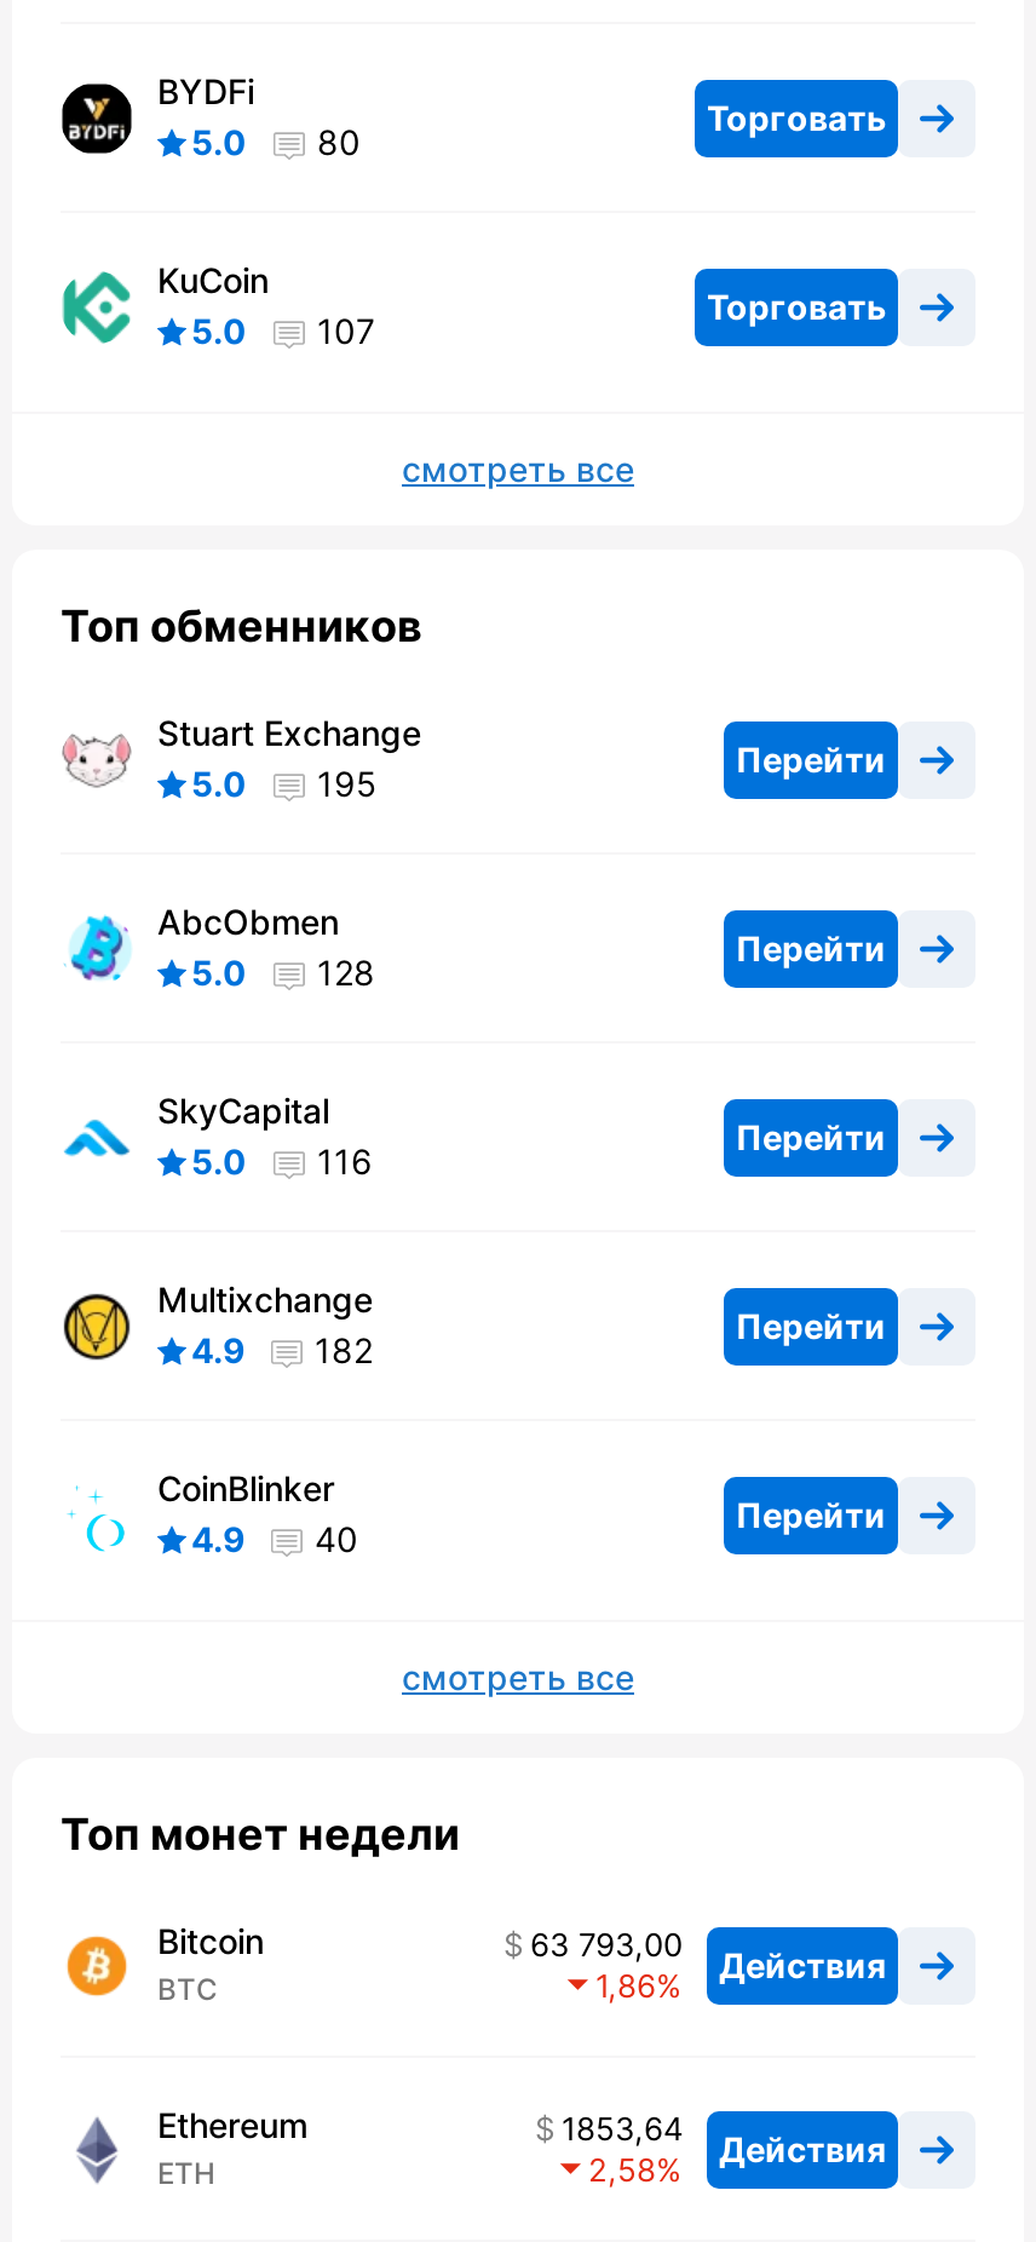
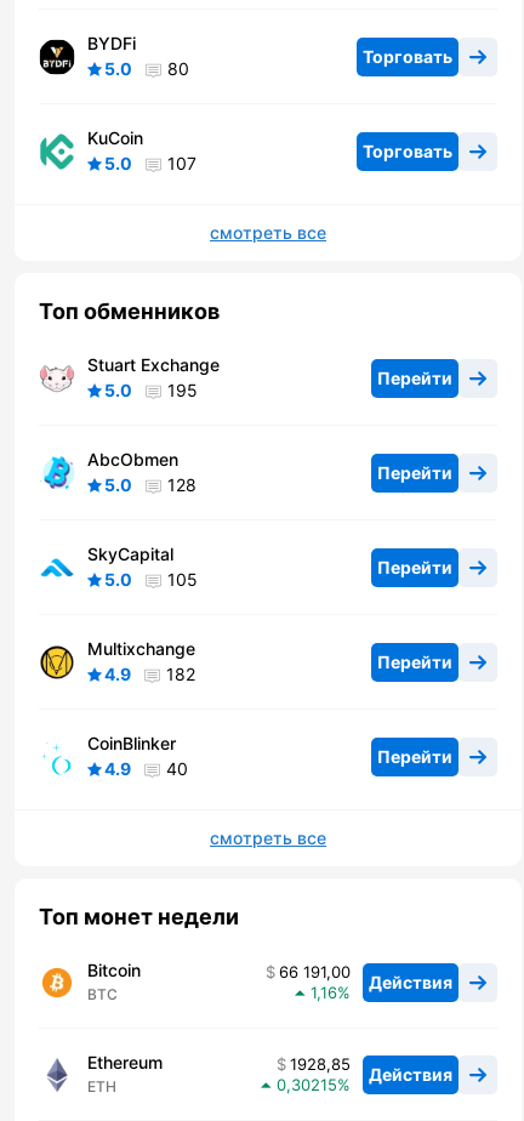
[191,1141,373,1182] 5.0 116 -> [104,569,198,590] 5.0 105
[530,1926,886,1985] 63 793,00 Действия -> [279,963,452,992] 66 191,00 Действия
[595,1967,656,2006] 1,86 -> [311,983,337,1003] 1,16
[562,2110,886,2169] 1853,64 Действия -> [290,1055,452,1084] 1928,85 Действия
[588,2151,656,2190] 2,58 -> [277,1075,337,1095] 0,30215

